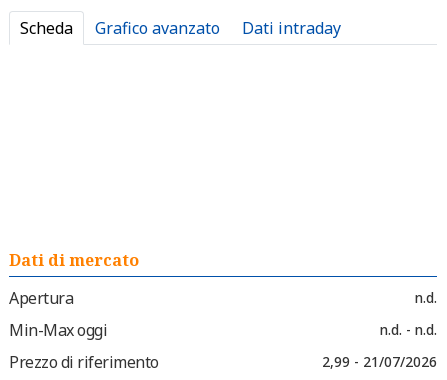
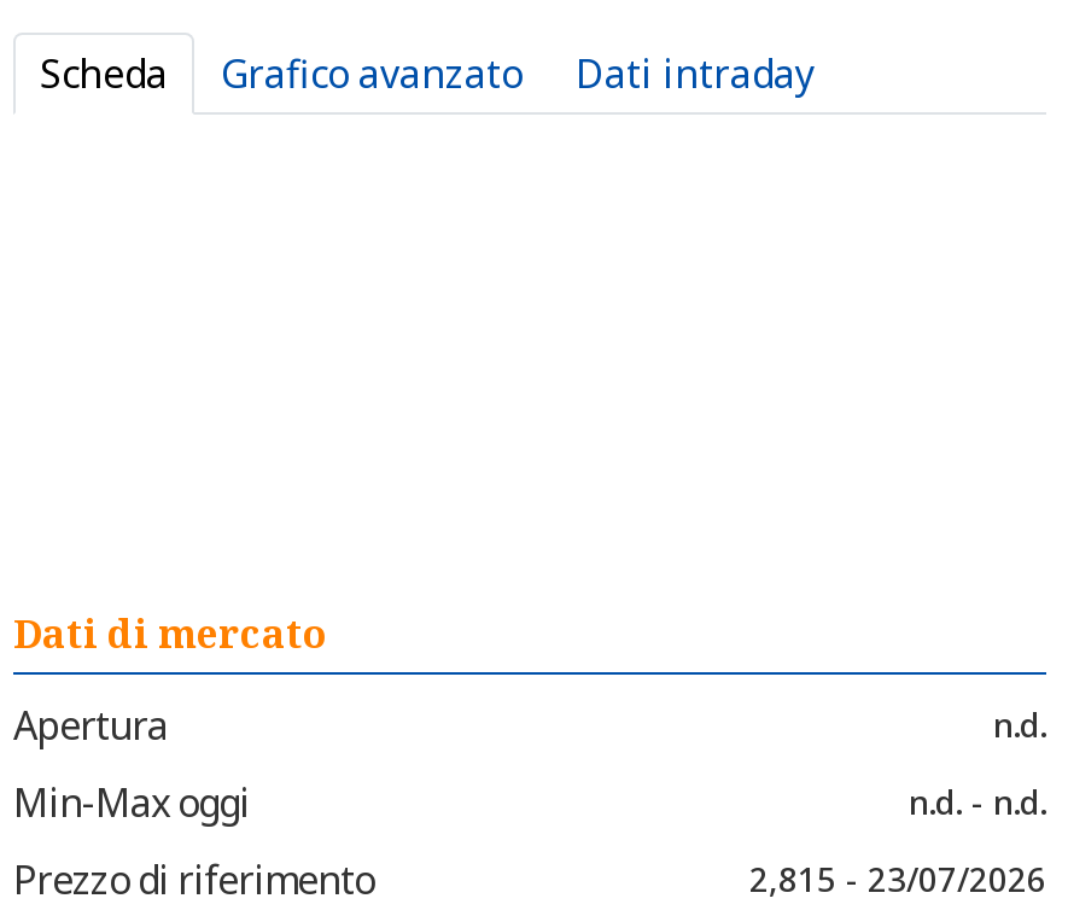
[322,352,437,371] 2,99 - 21/07/2026 -> [749,856,1046,902] 2,815 - 23/07/2026

